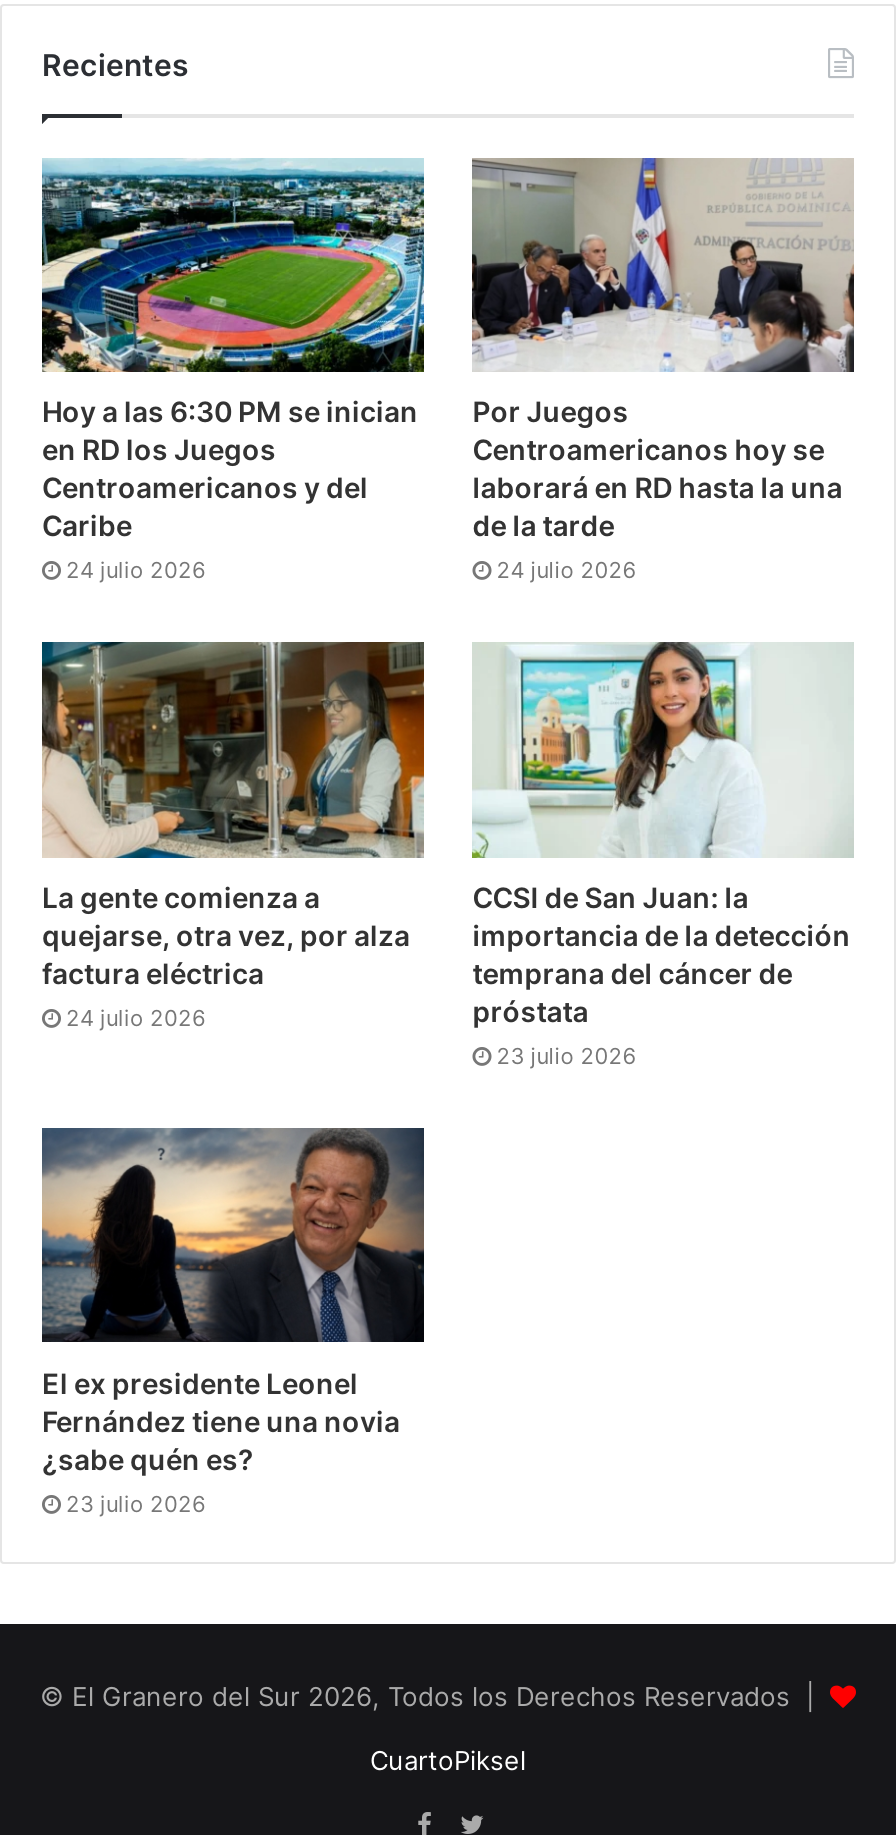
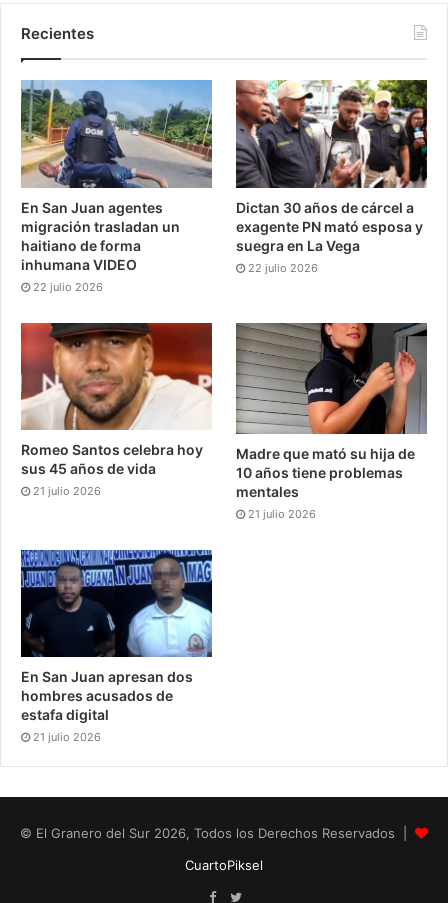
[40,159,426,584] [image] | Hoy a las 6:30 PM se inician | en RD los Juegos | Centroamericanos y del | Caribe | 24 julio 2026 -> [20,80,213,294] [image] | En San Juan agentes | migración trasladan un | haitiano de forma | inhumana VIDEO | 22 julio 2026
[472,157,856,584] [image] | Por Juegos | Centroamericanos hoy se | laborará en RD hasta la una | de la tarde | 24 julio 2026 -> [235,79,428,275] [image] | Dictan 30 años de cárcel a | exagente PN mató esposa y | suegra en La Vega | 22 julio 2026
[40,639,424,1031] [image] | La gente comienza a | quejarse, otra vez, por alza | factura eléctrica | 24 julio 2026 -> [20,322,212,498] [image] | Romeo Santos celebra hoy | sus 45 años de vida | 21 julio 2026
[472,641,854,1069] [image] | CCSI de San Juan: la | importancia de la detección | temprana del cáncer de | próstata | 23 julio 2026 -> [236,322,428,521] [image] | Madre que mató su hija de | 10 años tiene problemas | mentales | 21 julio 2026
[40,1127,426,1517] [image] | El ex presidente Leonel | Fernández tiene una novia | ¿sabe quén es? | 23 julio 2026 -> [20,549,213,744] [image] | En San Juan apresan dos | hombres acusados de | estafa digital | 21 julio 2026

